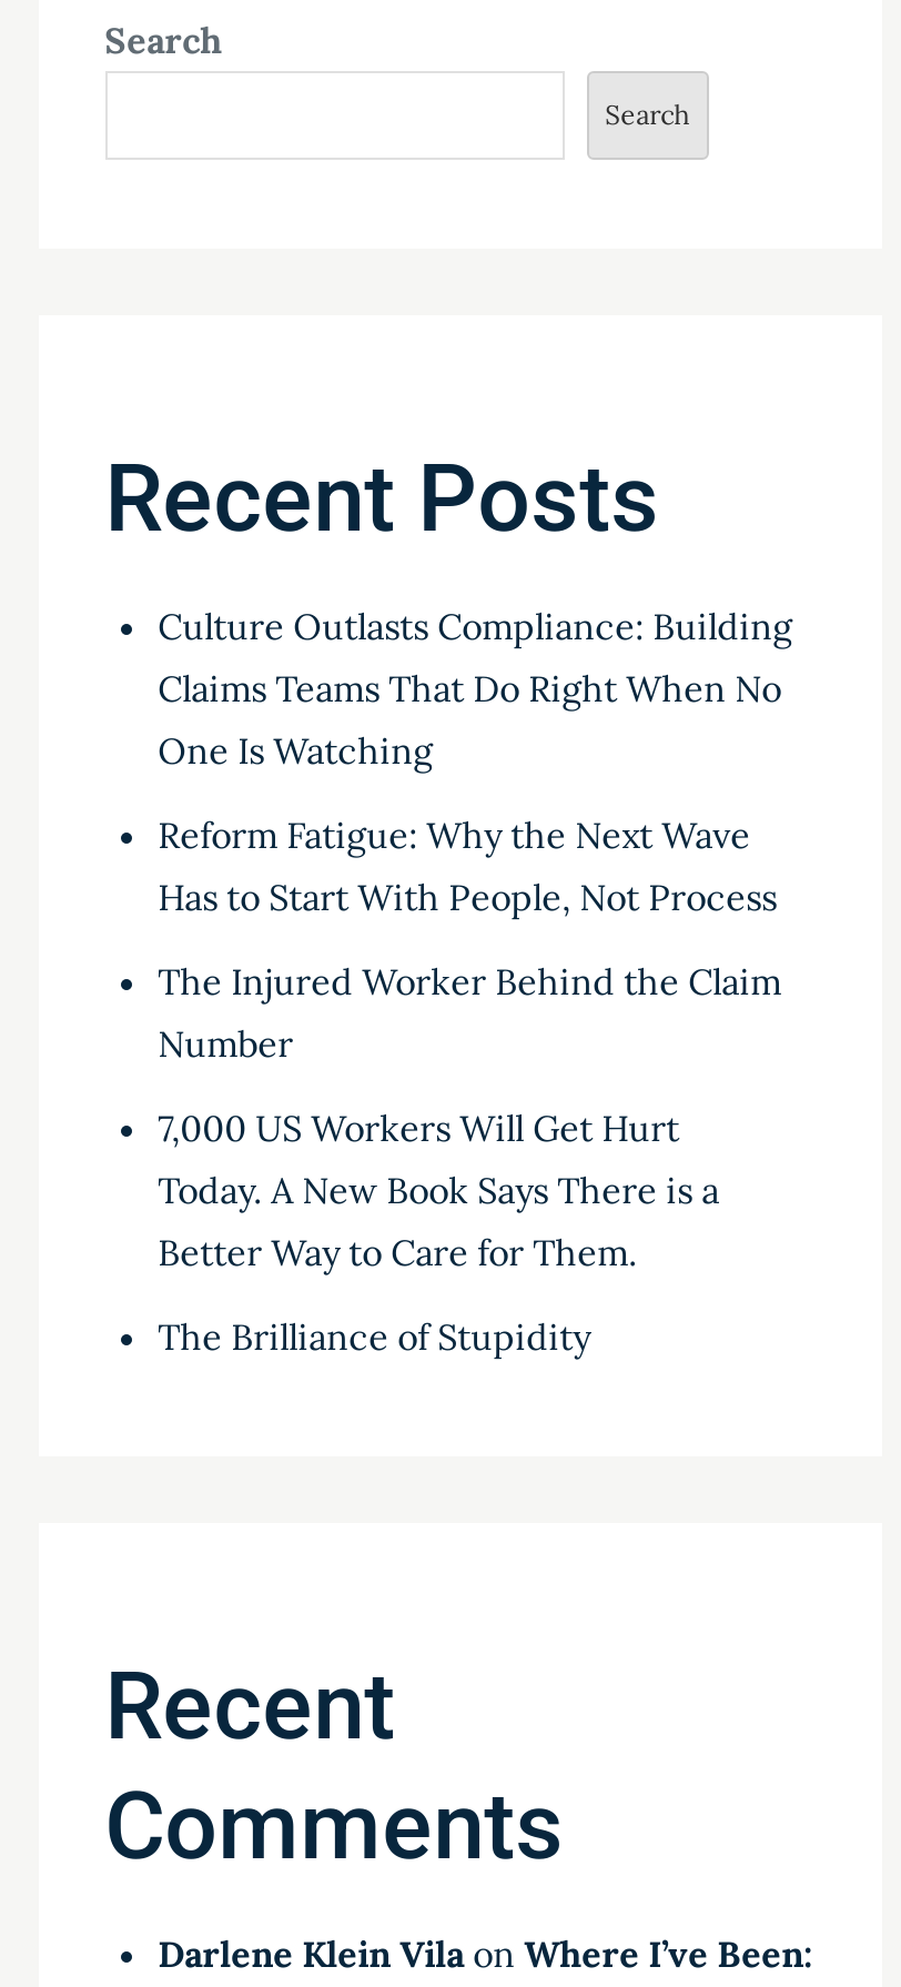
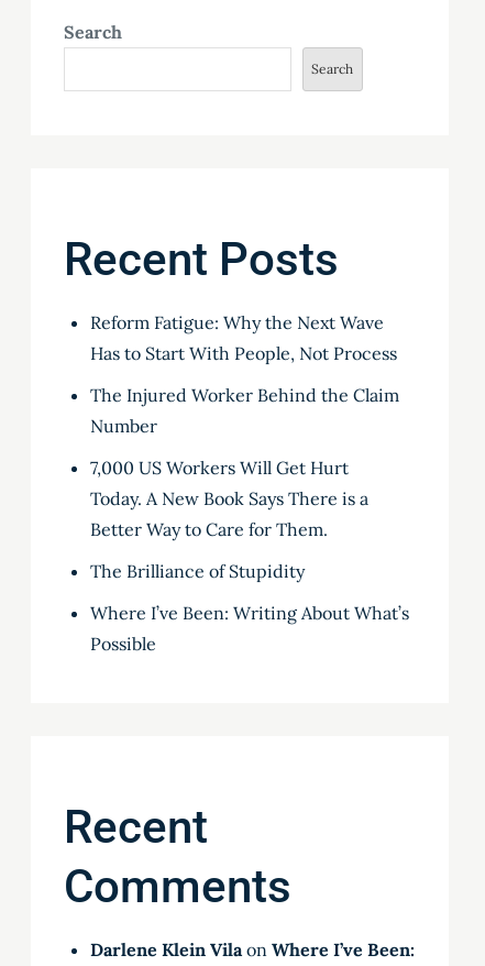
[158,604,792,773] Culture Outlasts Compliance: Building | Claims Teams That Do Right When No | One Is Watching -> none
moved [158,813,781,1359] -> [90,312,399,582]: Reform Fatigue: Why the Next Wave | Has to Start With People, Not Process | The Injured Worker Behind the Claim | Number | 7,000 US Workers Will Get Hurt | Today. A New Book Says There is a | Better Way to Care for Them. | The Brilliance of Stupidity
none -> [90,602,409,655] Where I’ve Been: Writing About What’s | Possible

